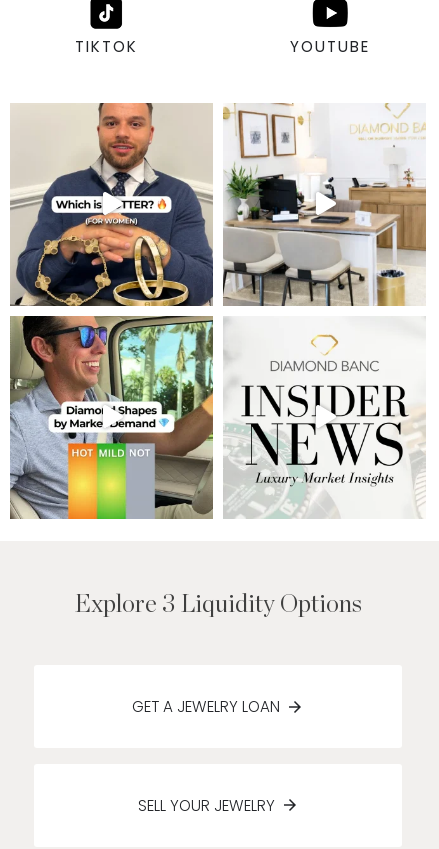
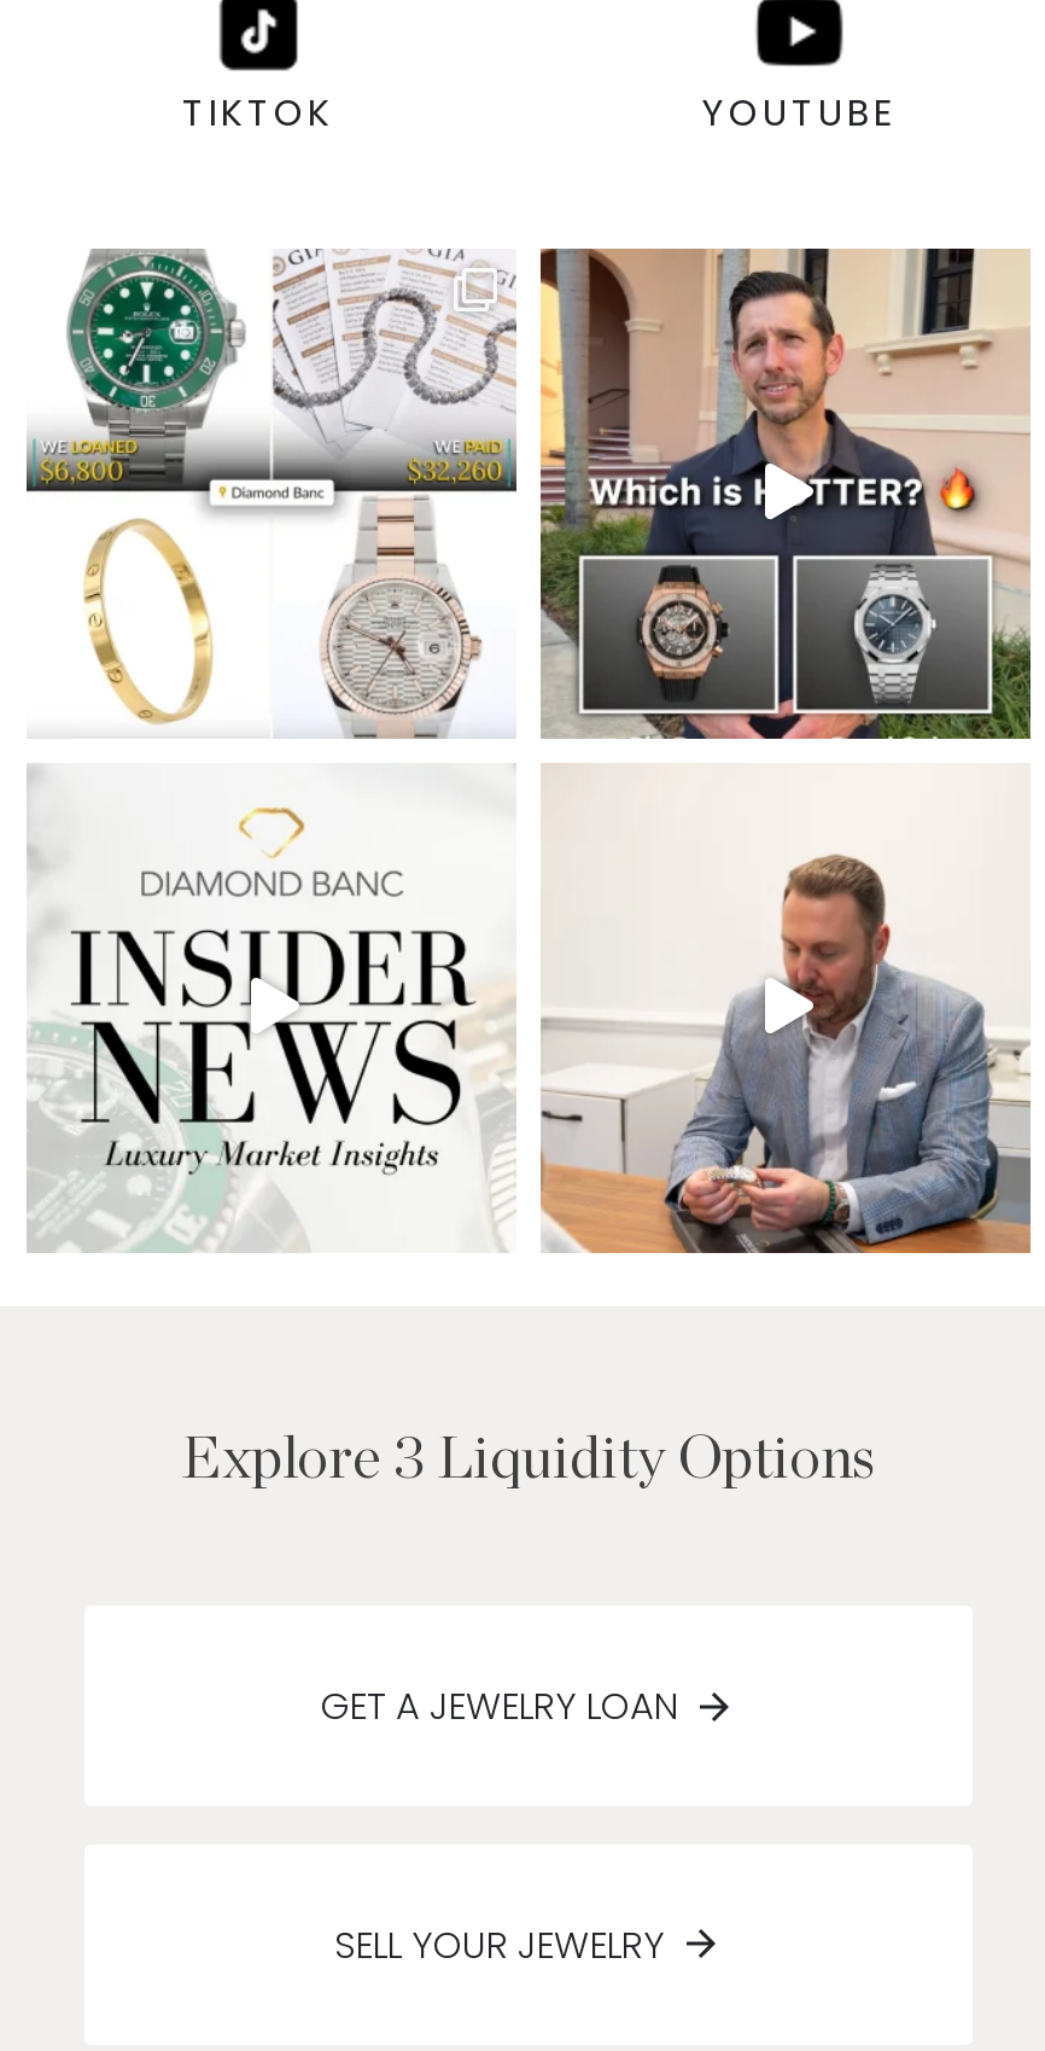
[10,102,214,307] [image] -> [24,249,516,739] [image]
[222,103,426,307] [image] -> [538,246,1033,741] [image]
[9,315,214,520] [image] -> [27,763,516,1253] [image]
[224,334,426,519] [image] -> [541,809,1033,1255] [image]

